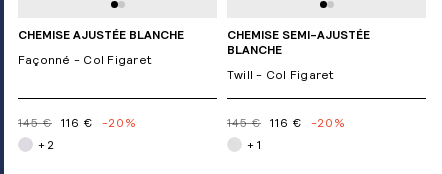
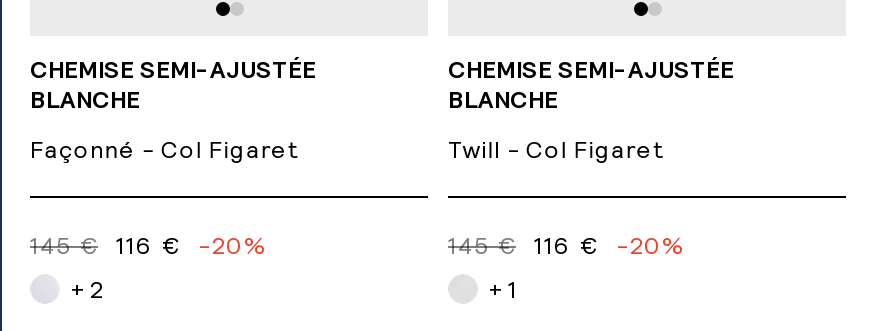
[18,28,184,42] CHEMISE AJUSTÉE BLANCHE -> [30,57,316,115] CHEMISE SEMI-AJUSTÉE | BLANCHE

